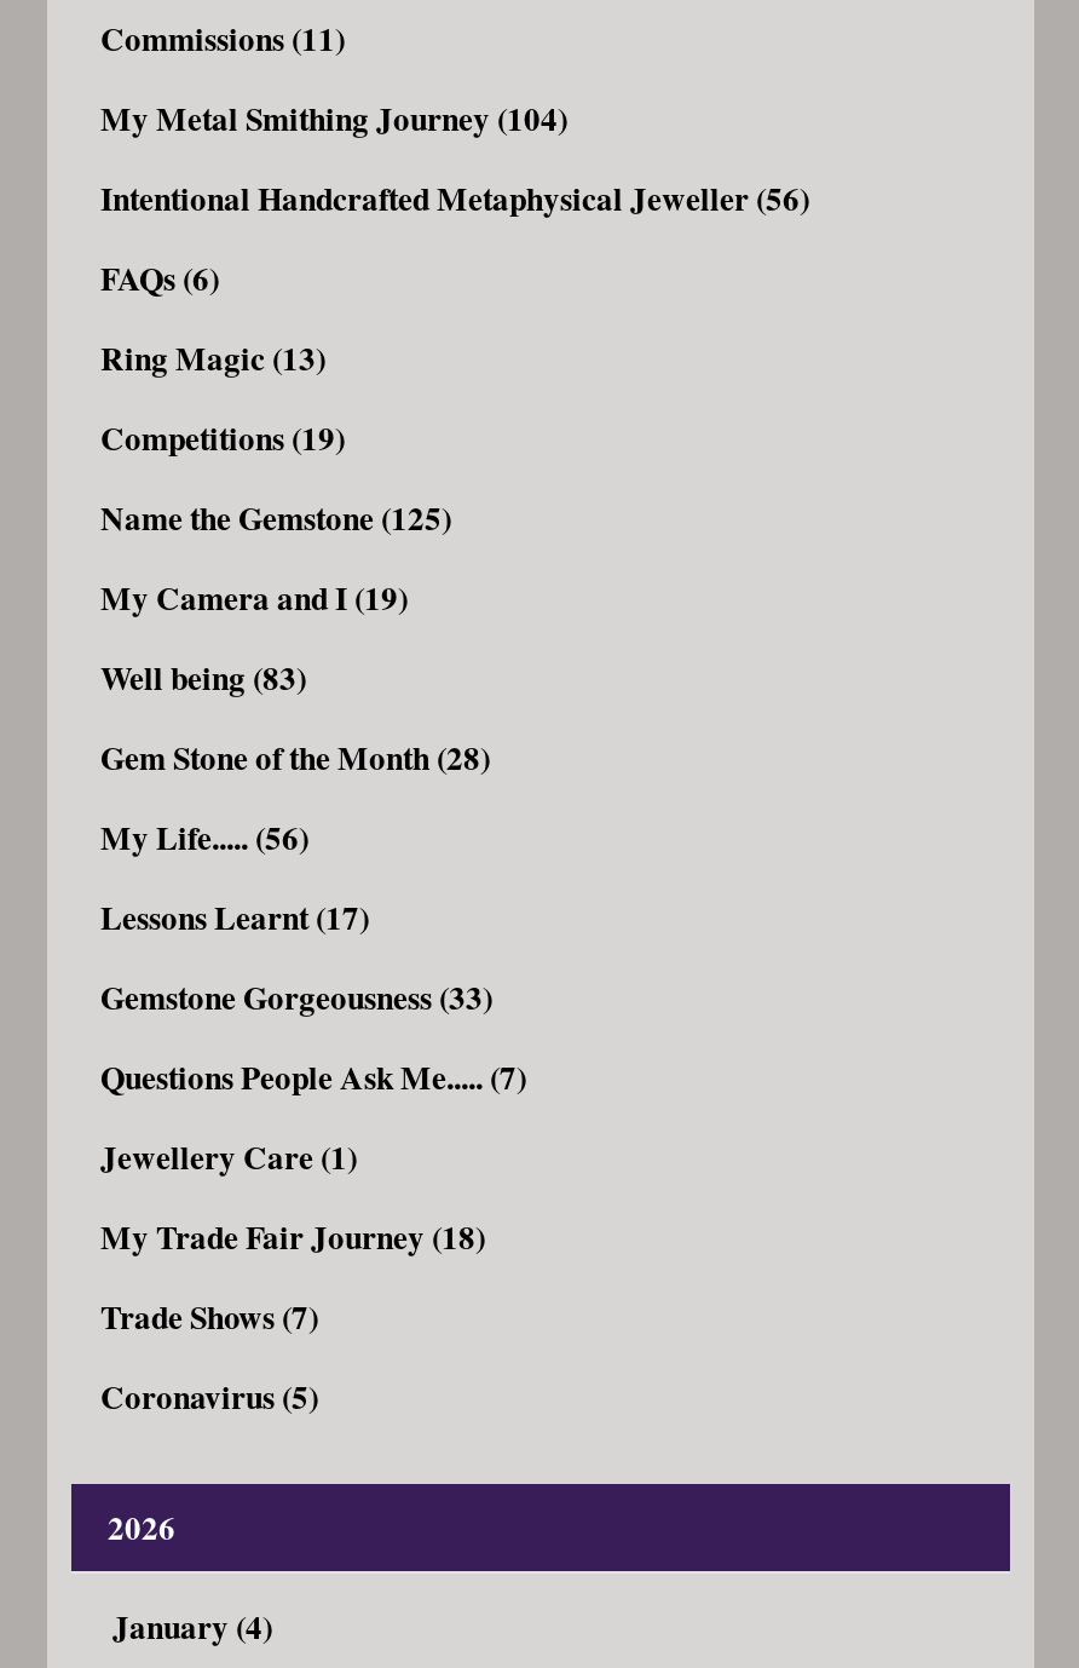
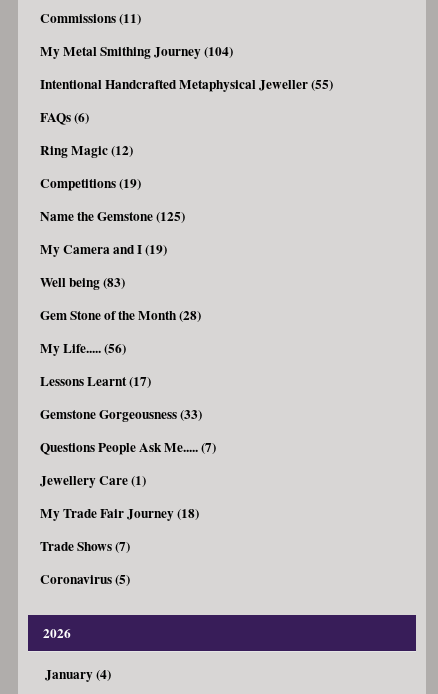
[100,174,809,222] Intentional Handcrafted Metaphysical Jeweller (56) -> [40,74,333,94] Intentional Handcrafted Metaphysical Jeweller (55)
[100,334,325,382] Ring Magic (13) -> [40,140,133,160] Ring Magic (12)

